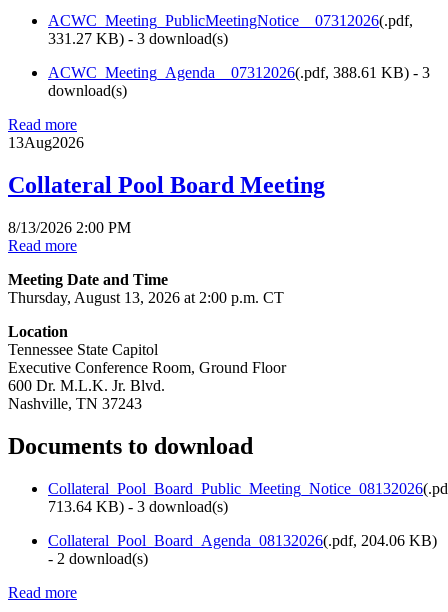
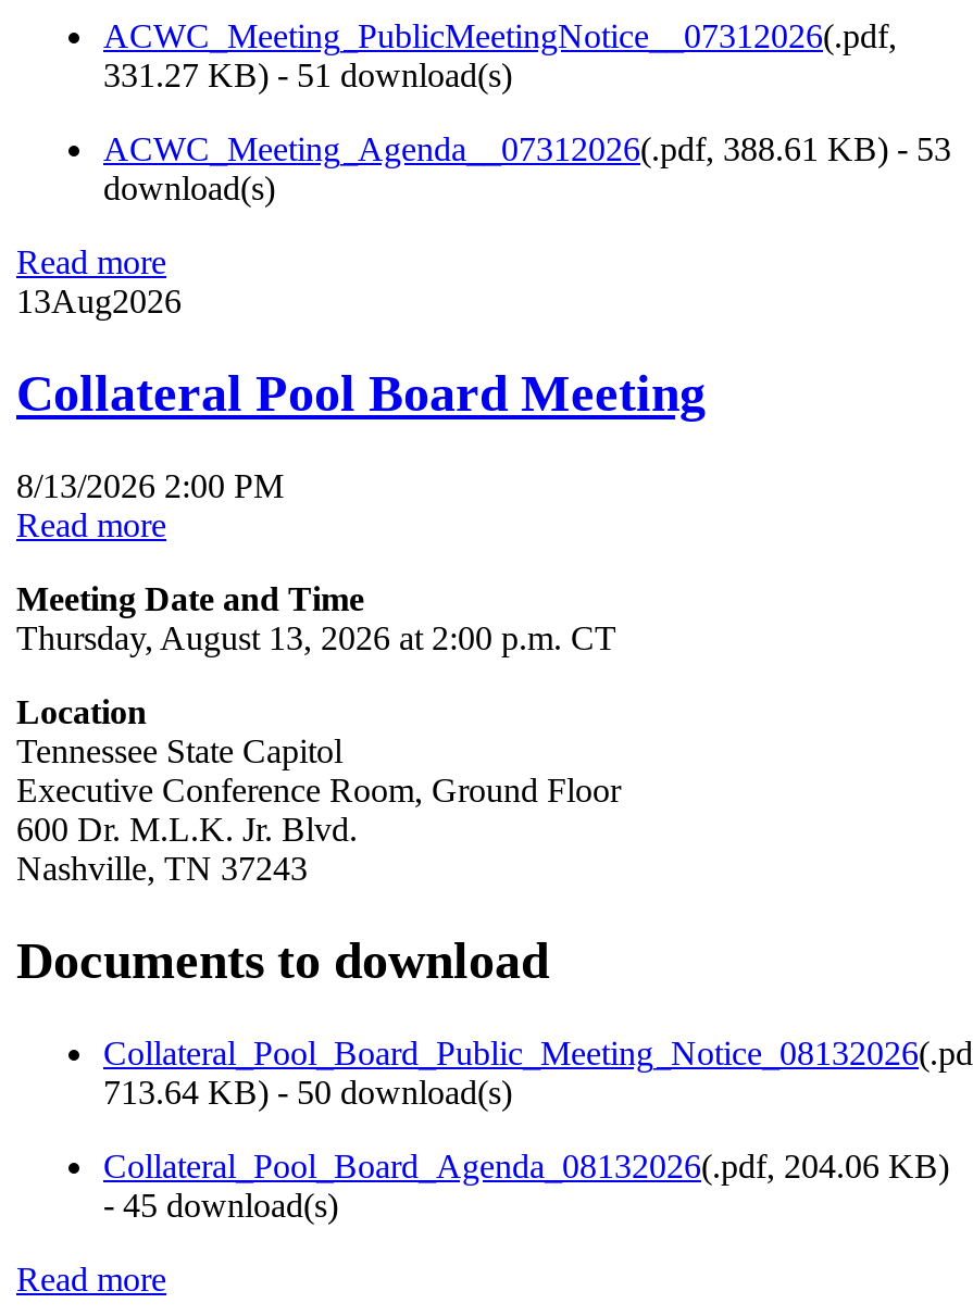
[48,30,228,47] 331.27 KB) - 3 download(s) -> [103,57,512,94] 331.27 KB) - 51 download(s)
[48,64,430,81] ACWC_Meeting_Agenda__07312026(.pdf, 388.61 KB) - 3 -> [103,131,951,168] ACWC_Meeting_Agenda__07312026(.pdf, 388.61 KB) - 53
[48,498,228,515] 713.64 KB) - 3 download(s) -> [103,1073,512,1110] 713.64 KB) - 50 download(s)
[48,550,148,567] - 2 download(s) -> [103,1186,338,1223] - 45 download(s)

